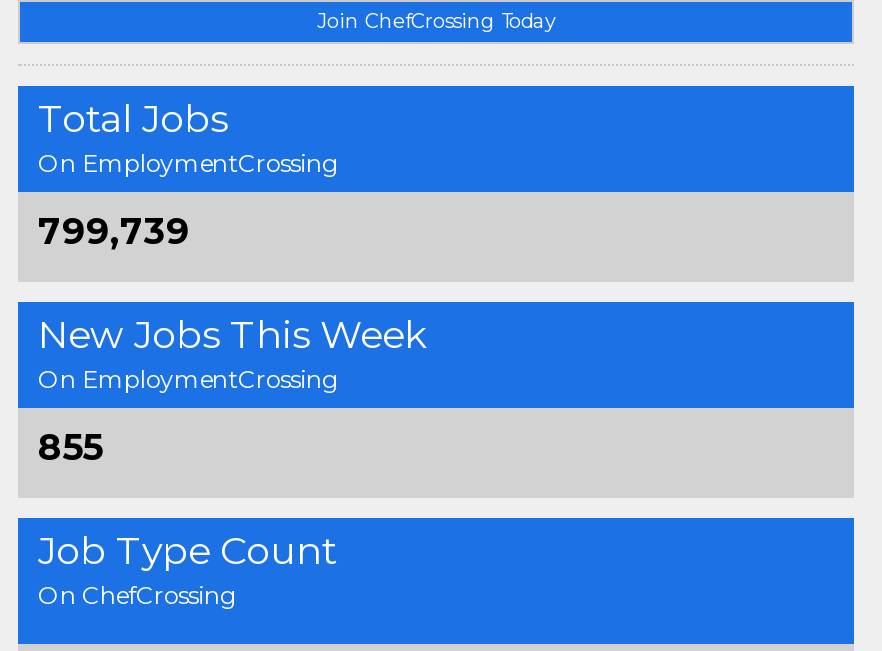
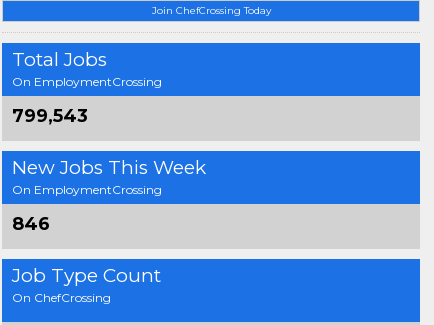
[38,210,190,254] 799,739 -> [12,105,88,127] 799,543
[38,426,102,470] 855 -> [12,213,50,235] 846

